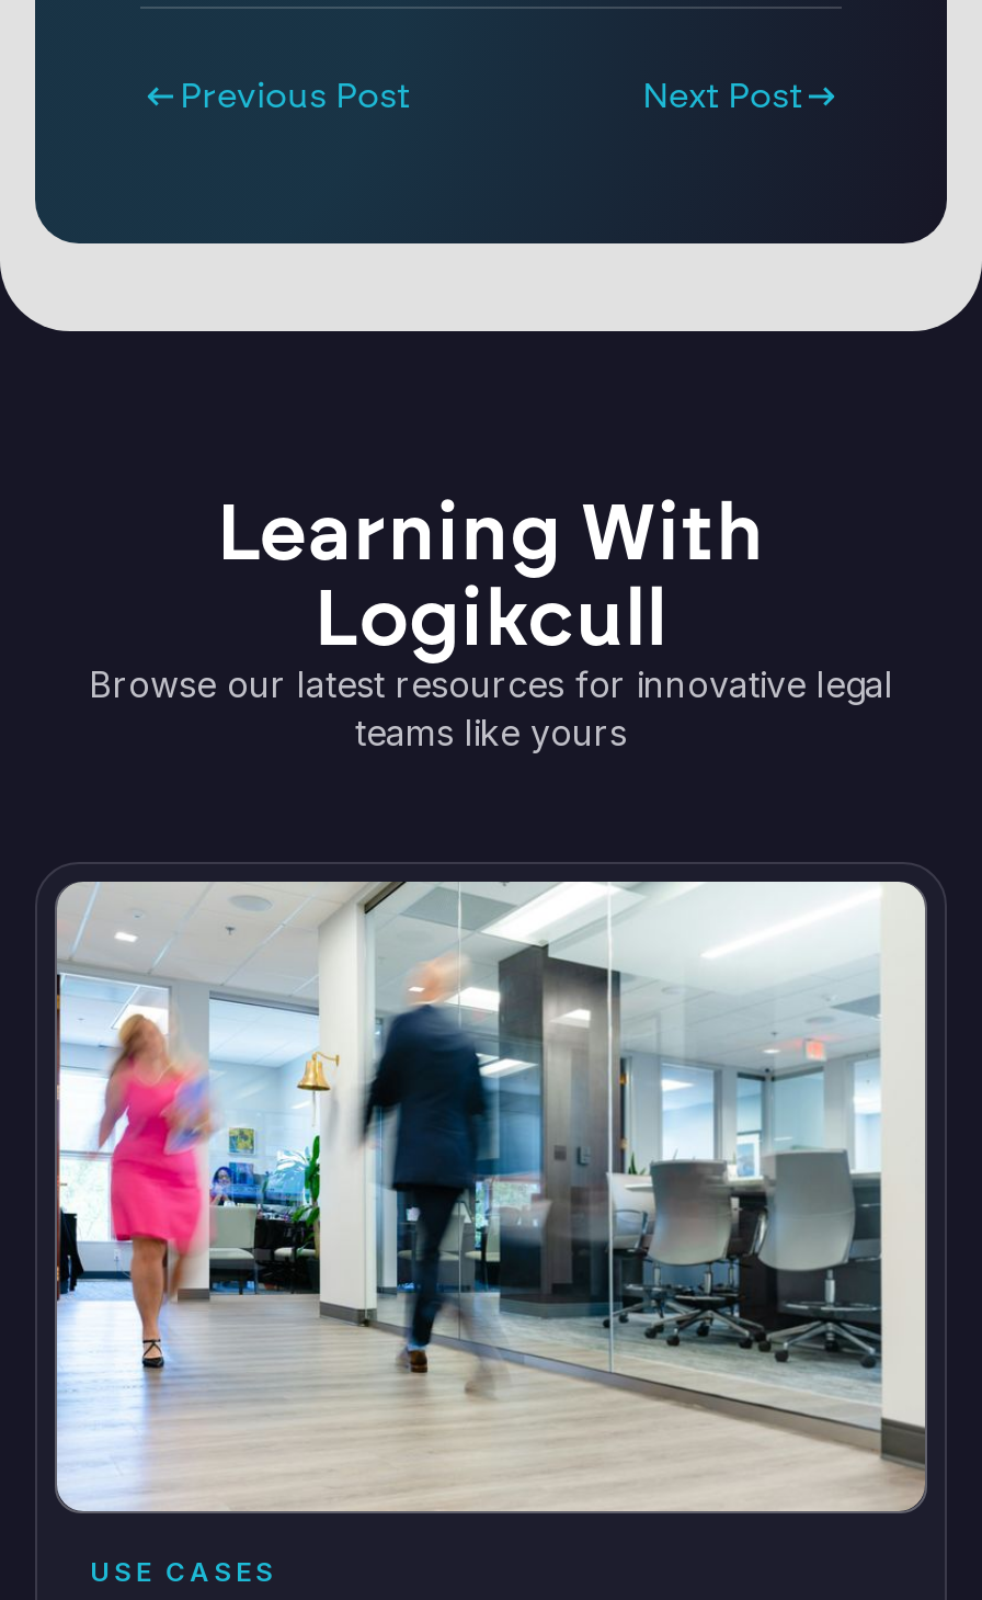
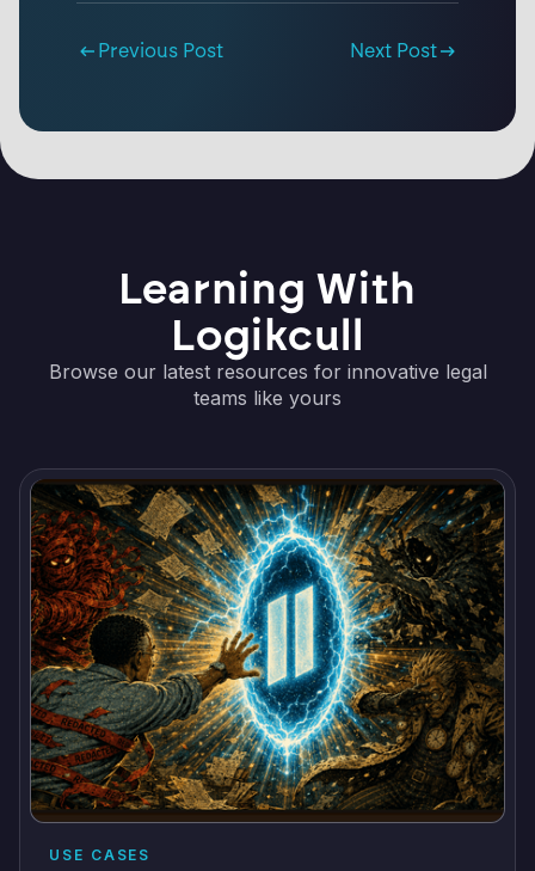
[55,880,927,1513] [image] -> [31,479,504,822] [image]

